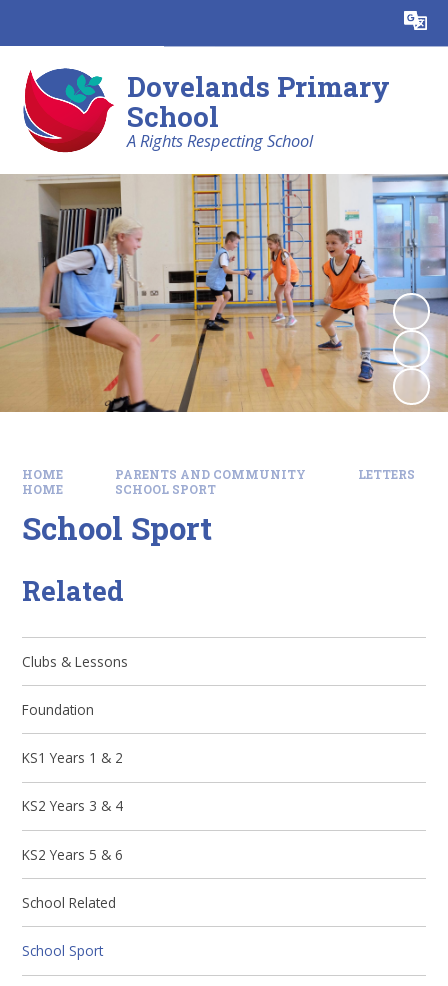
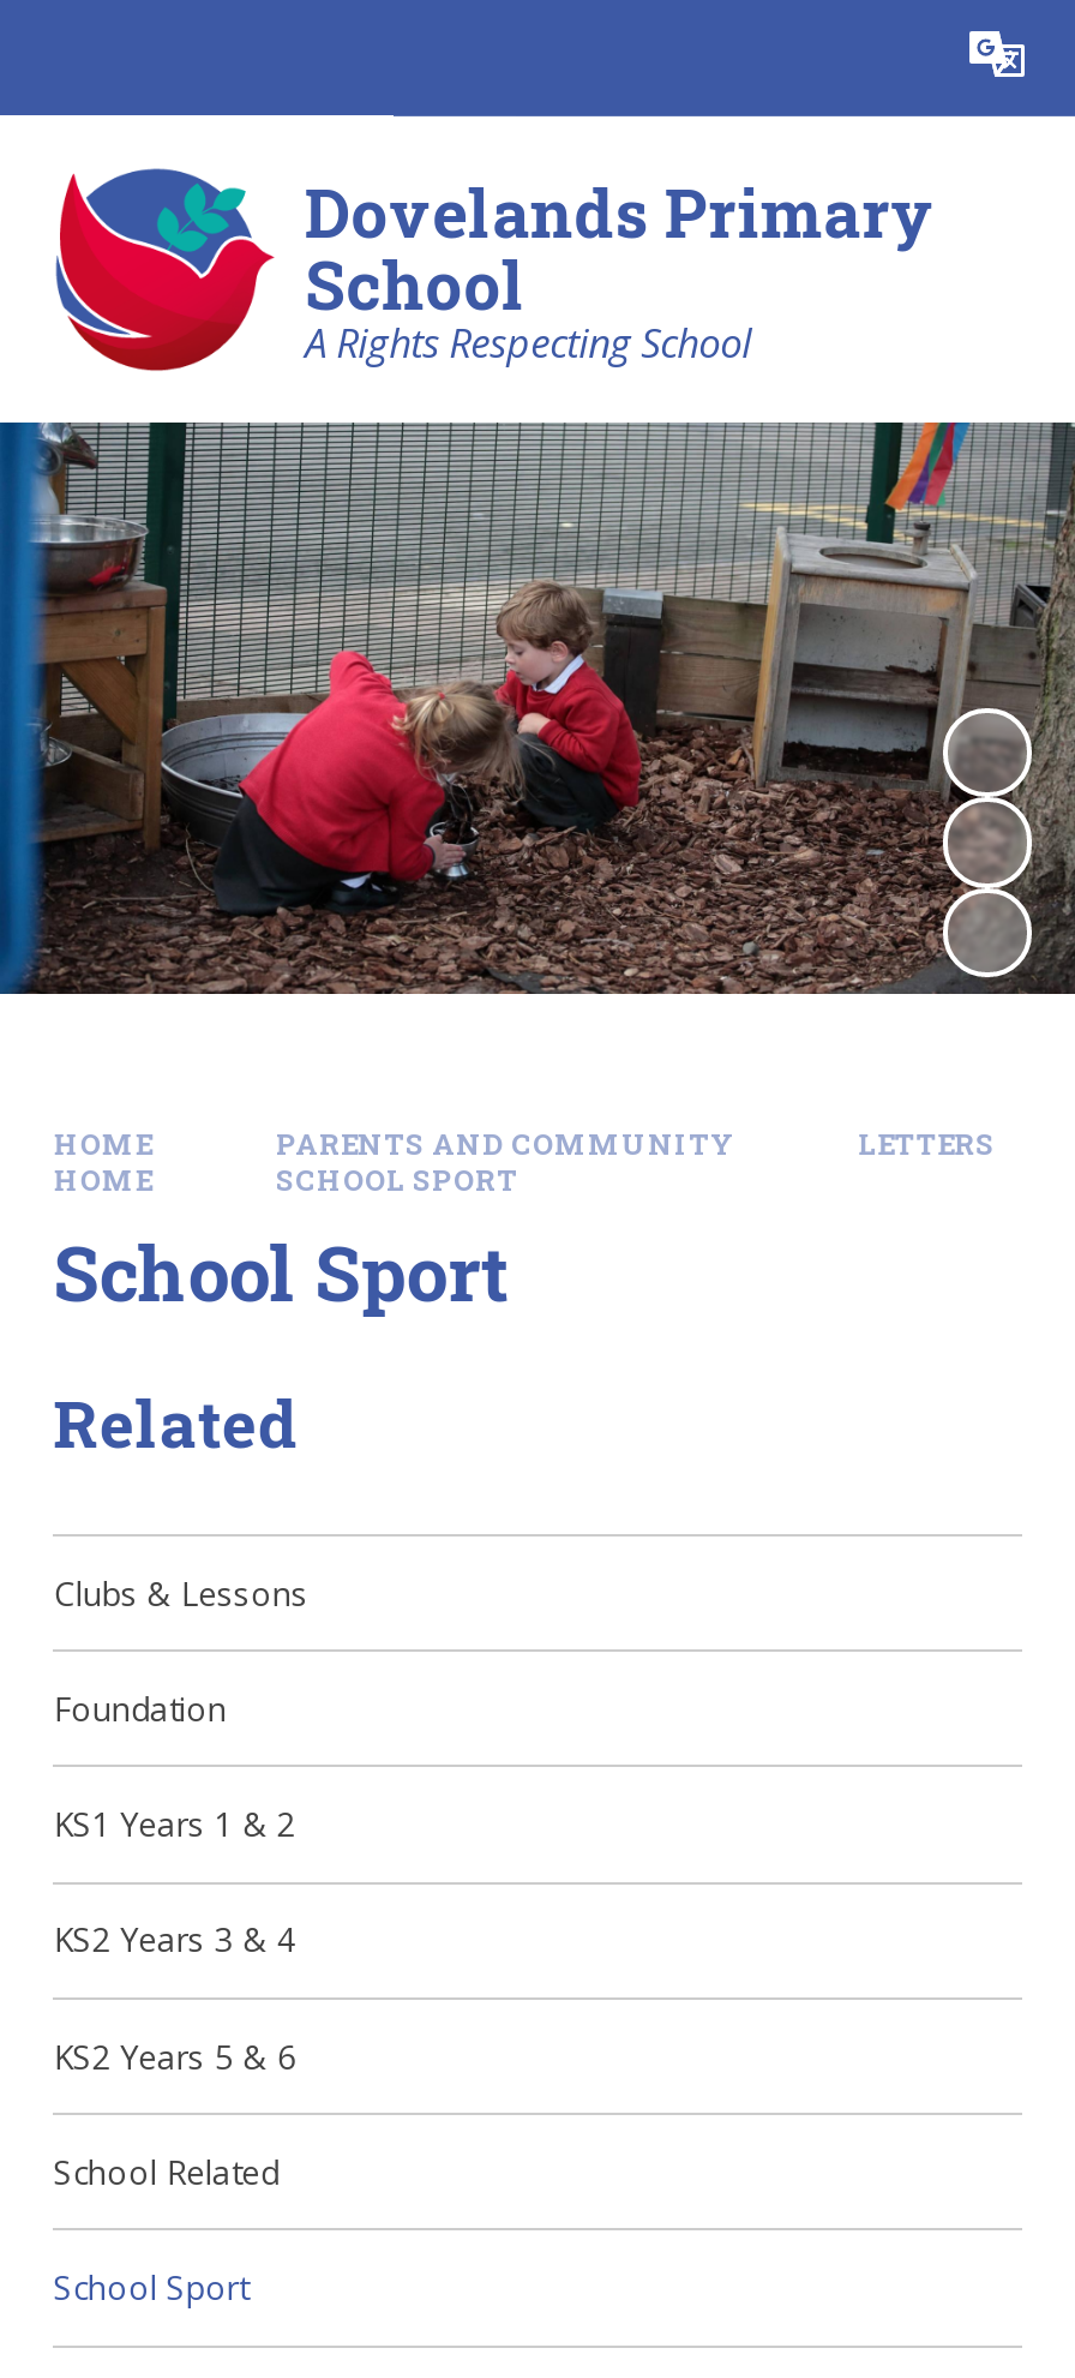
[3,173,445,413] [image] -> [7,420,1068,996] [image]

